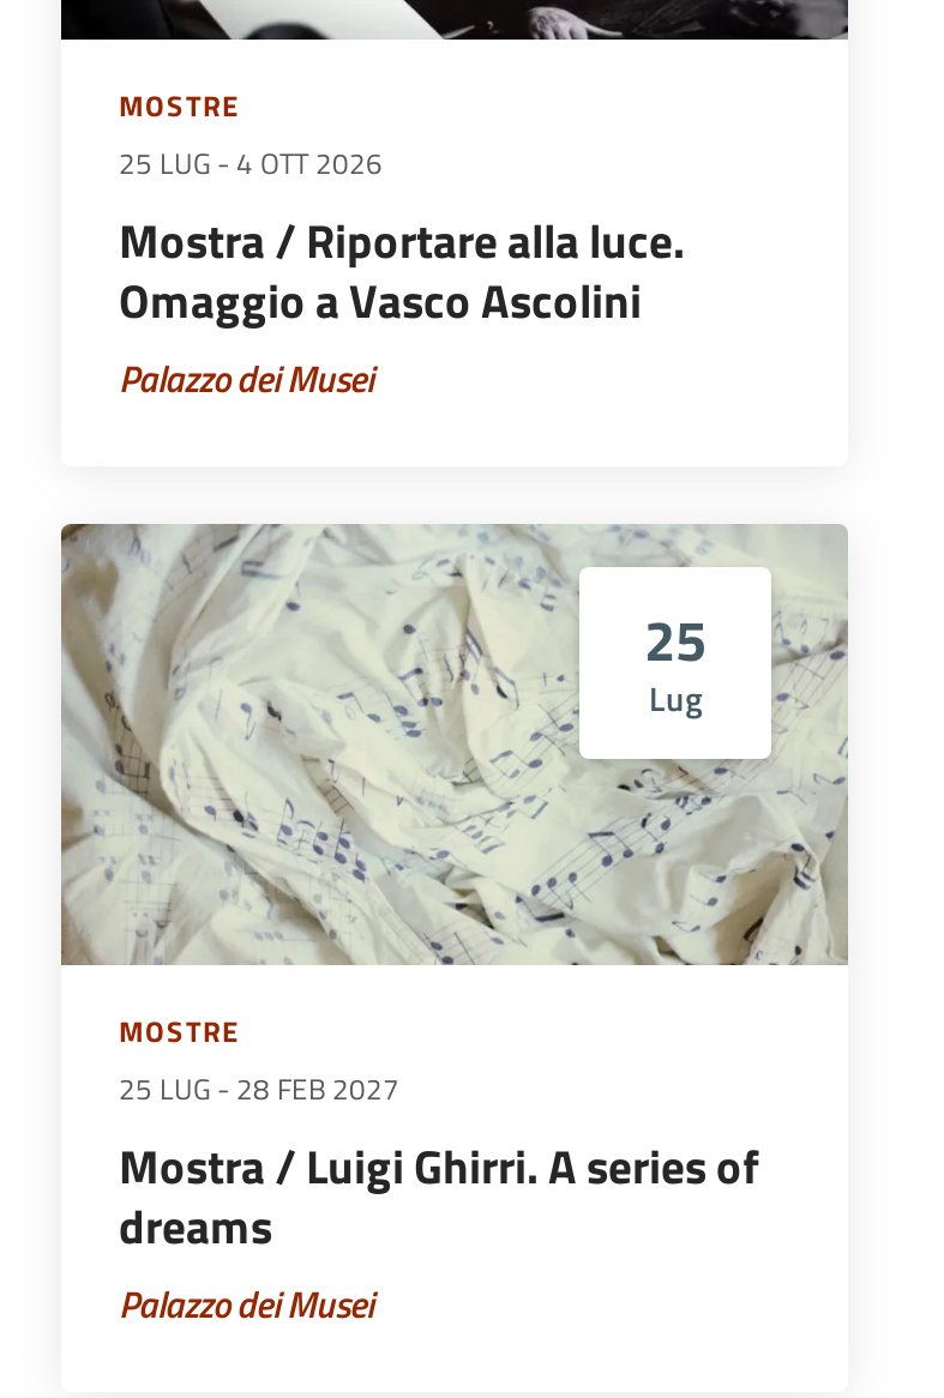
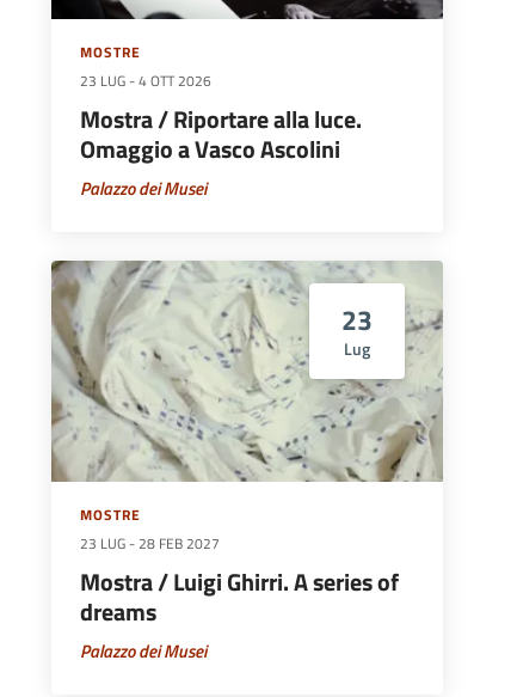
[119,142,383,185] 25 LUG - 4 OTT 2026 -> [80,71,211,92] 23 LUG - 4 OTT 2026
[644,598,707,682] 25 -> [341,298,373,340] 23
[119,1069,399,1112] 25 LUG - 28 FEB 2027 -> [80,533,220,554] 23 LUG - 28 FEB 2027

